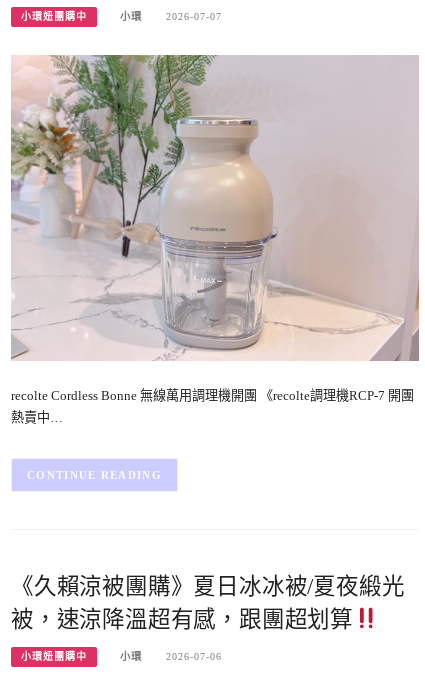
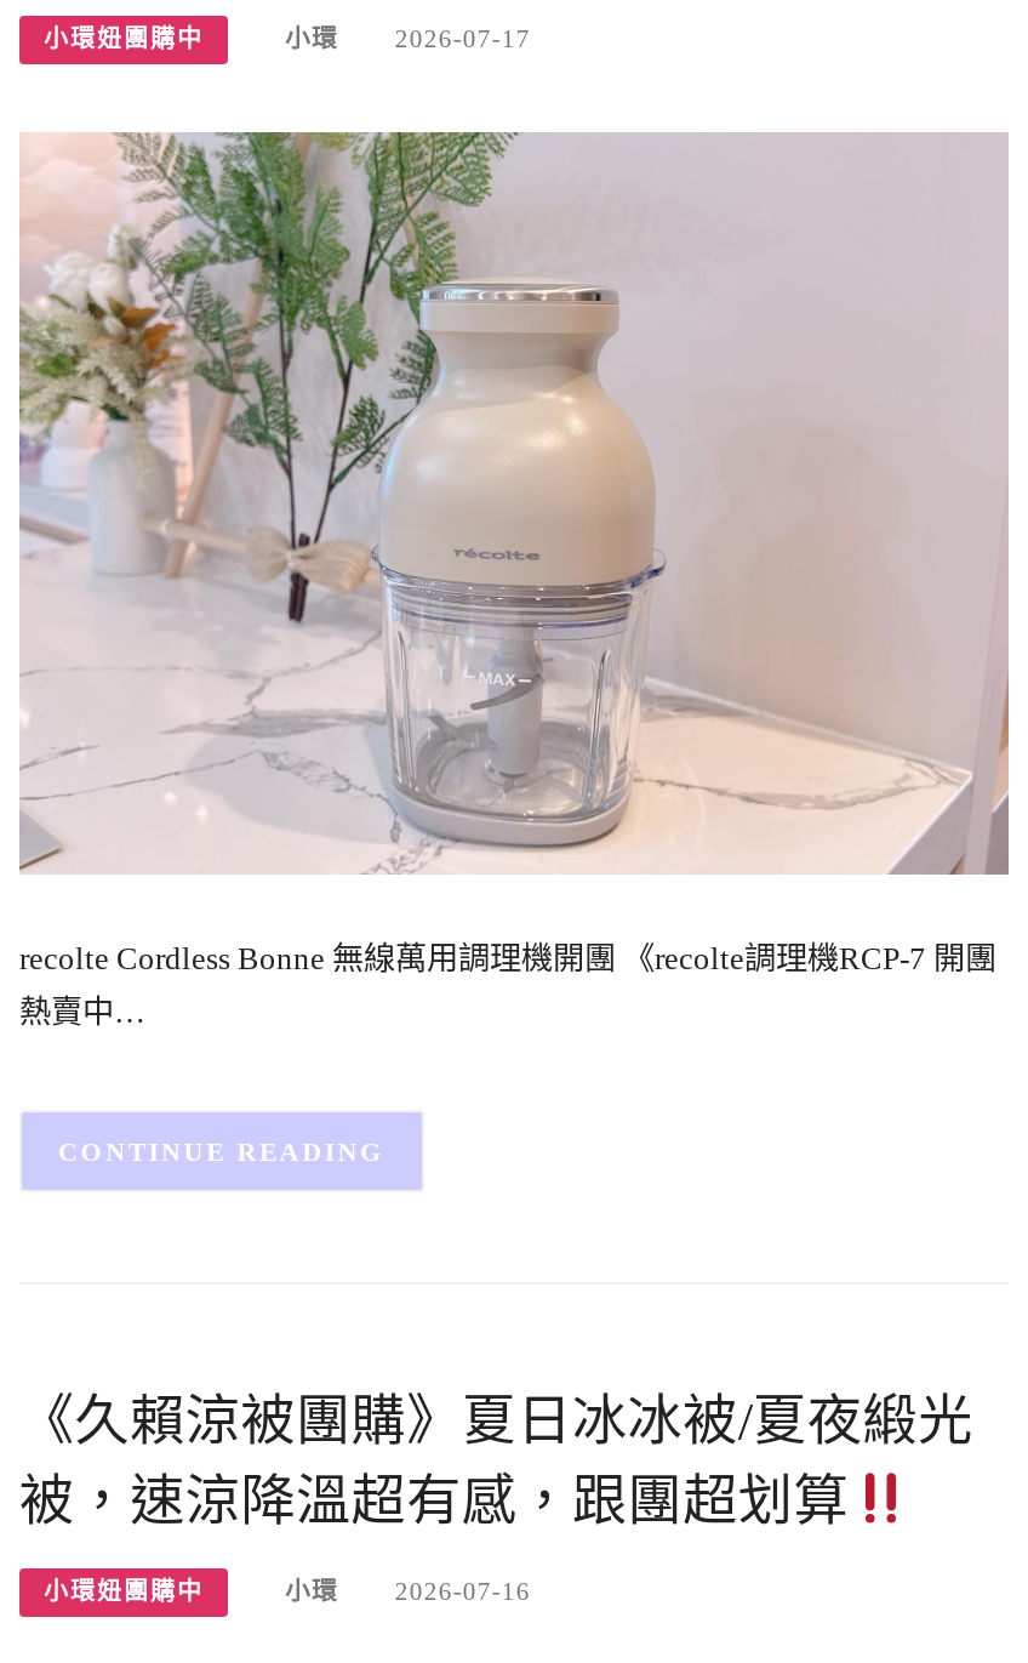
[166,11,222,22] 2026-07-07 -> [395,25,531,52] 2026-07-17
[166,651,222,662] 2026-07-06 -> [395,1578,531,1605] 2026-07-16

